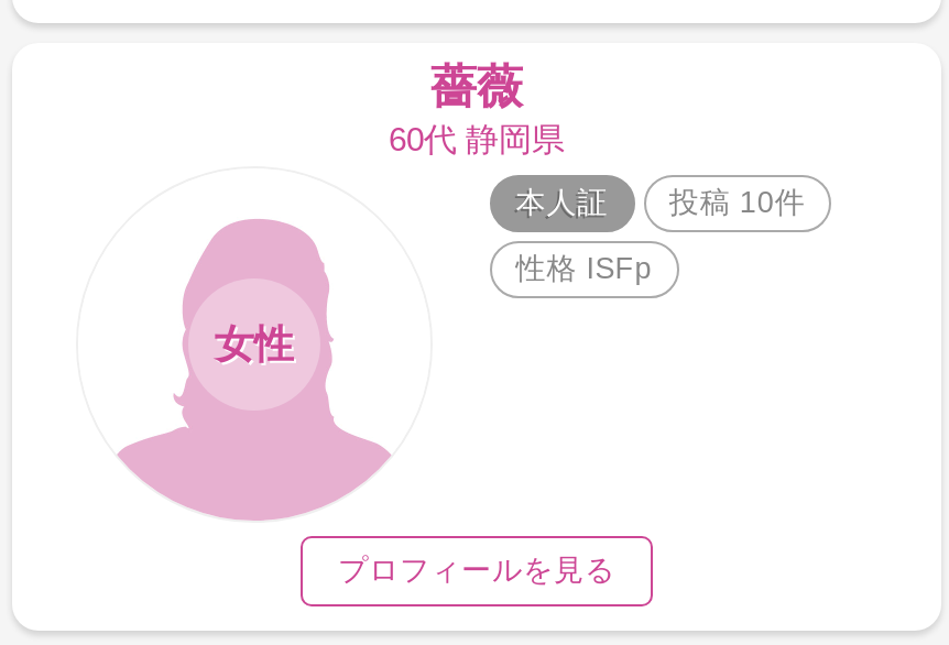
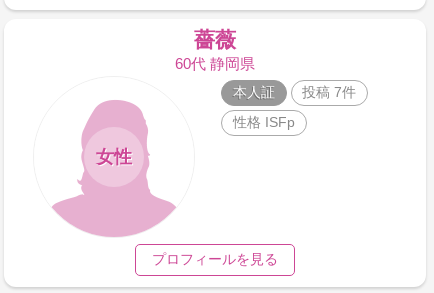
[516,186,806,219] 本人証 投稿 10件 -> [233,85,356,100] 本人証 投稿 7件

